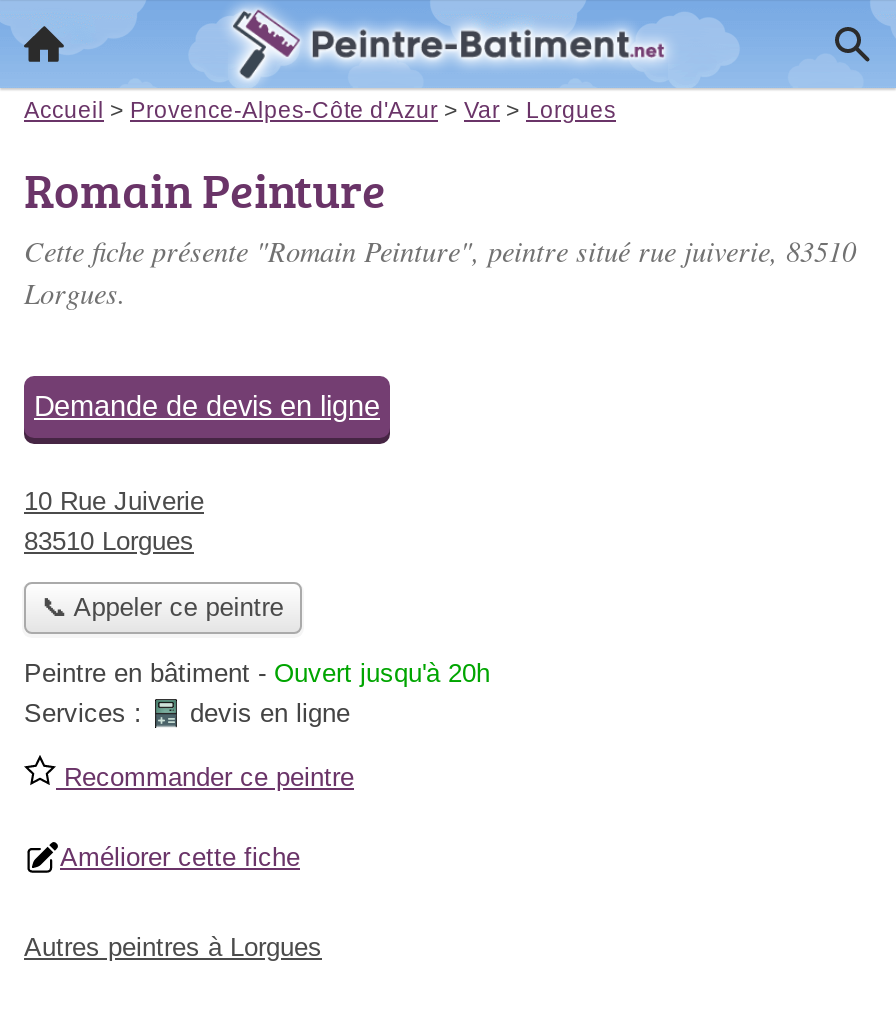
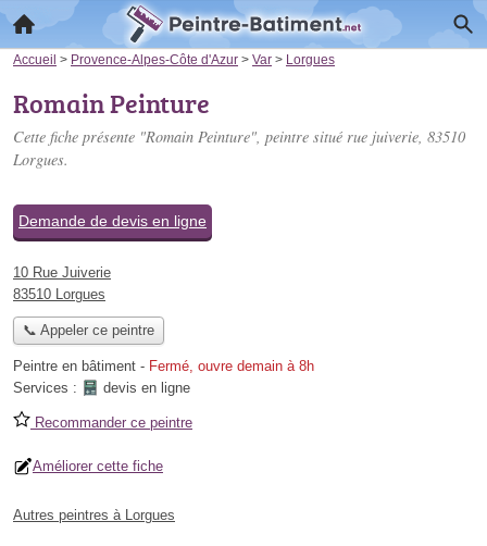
[24,659,490,689] Peintre en bâtiment - Ouvert jusqu'à 20h -> [13,358,314,375] Peintre en bâtiment - Fermé, ouvre demain à 8h

